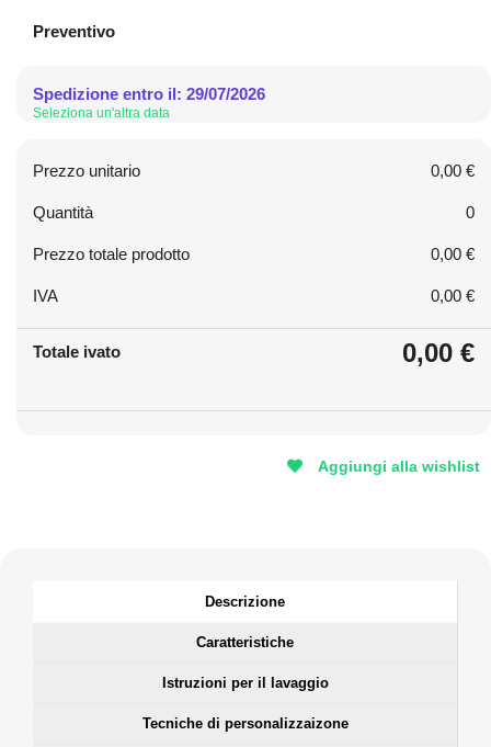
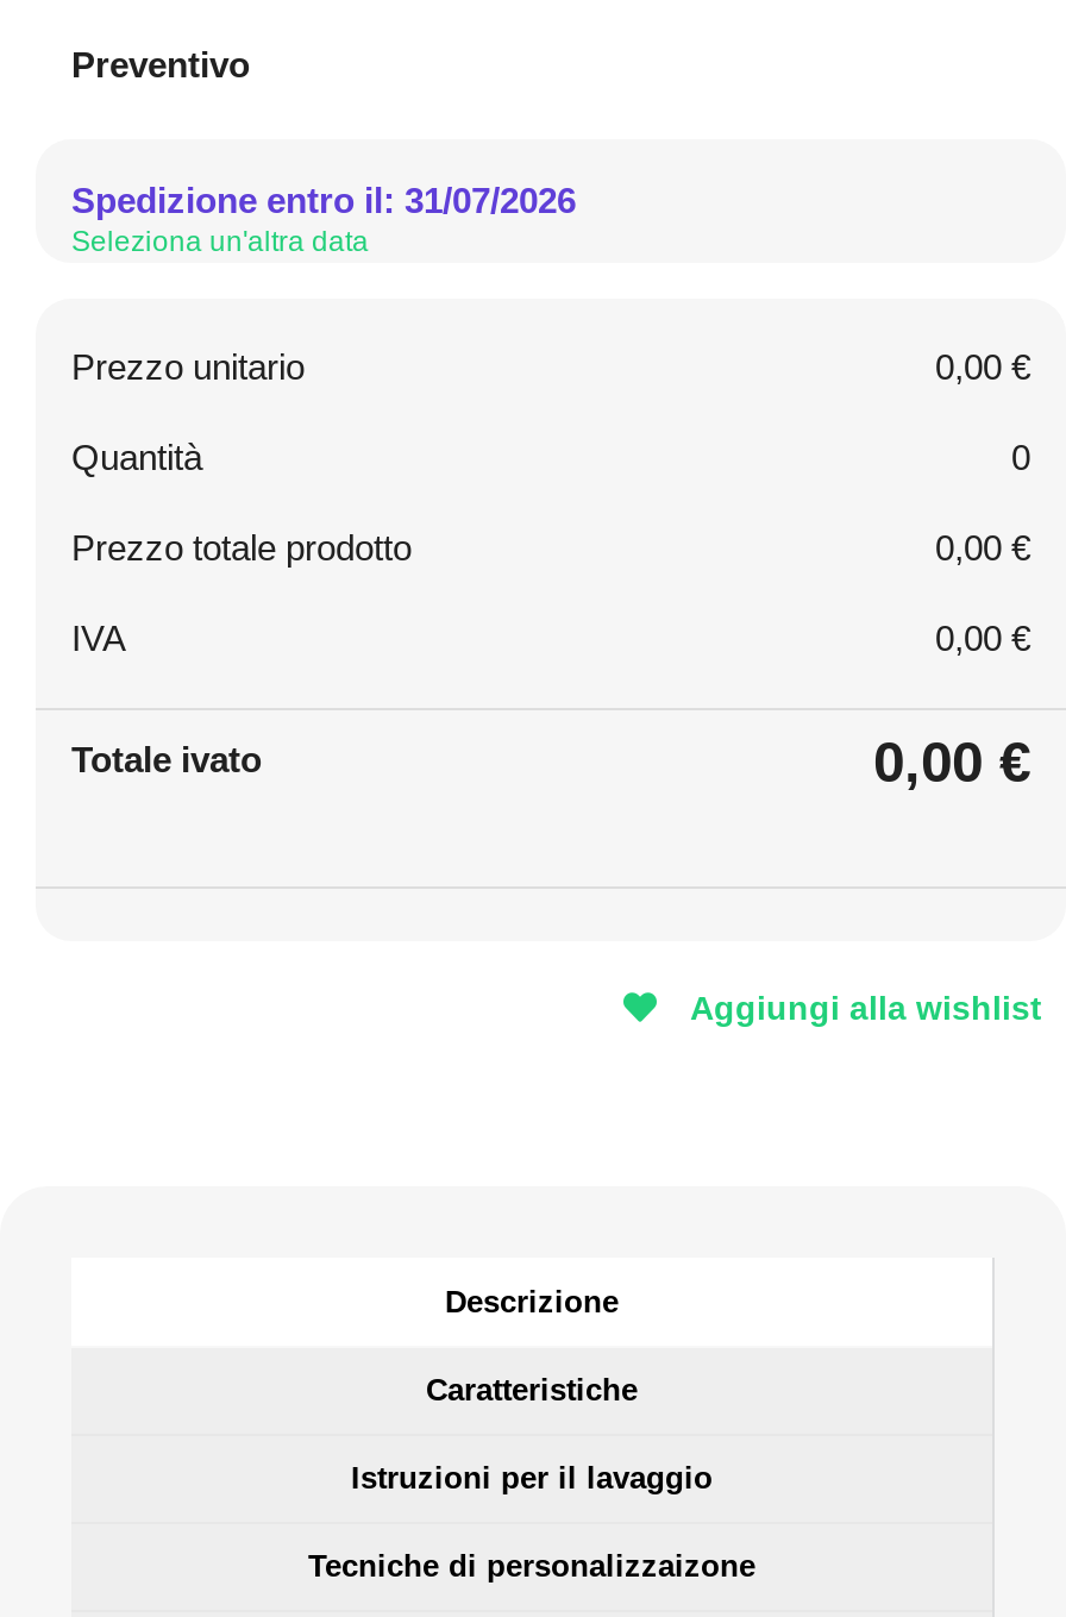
[33,84,265,103] Spedizione entro il: 29/07/2026 -> [71,180,576,220] Spedizione entro il: 31/07/2026

